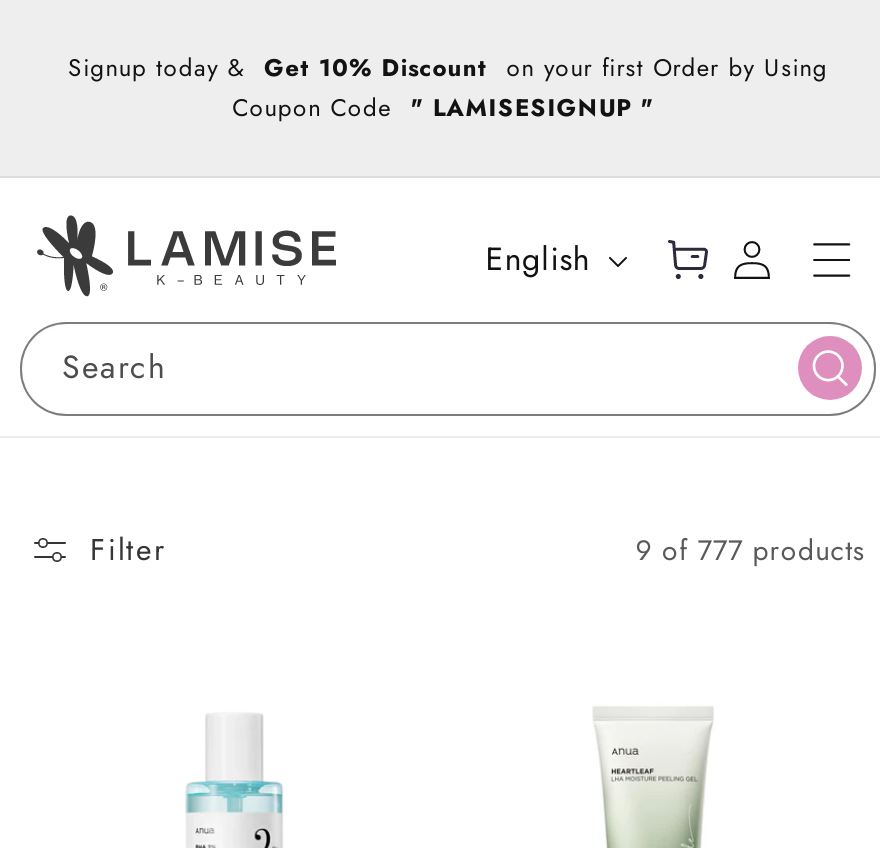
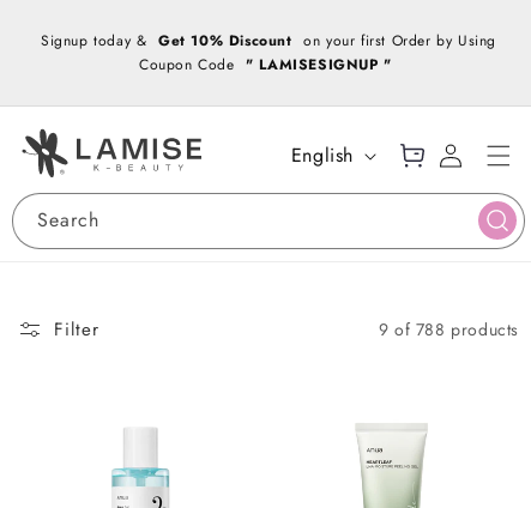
[636,529,866,569] 9 of 777 products -> [379,317,519,341] 9 of 788 products

